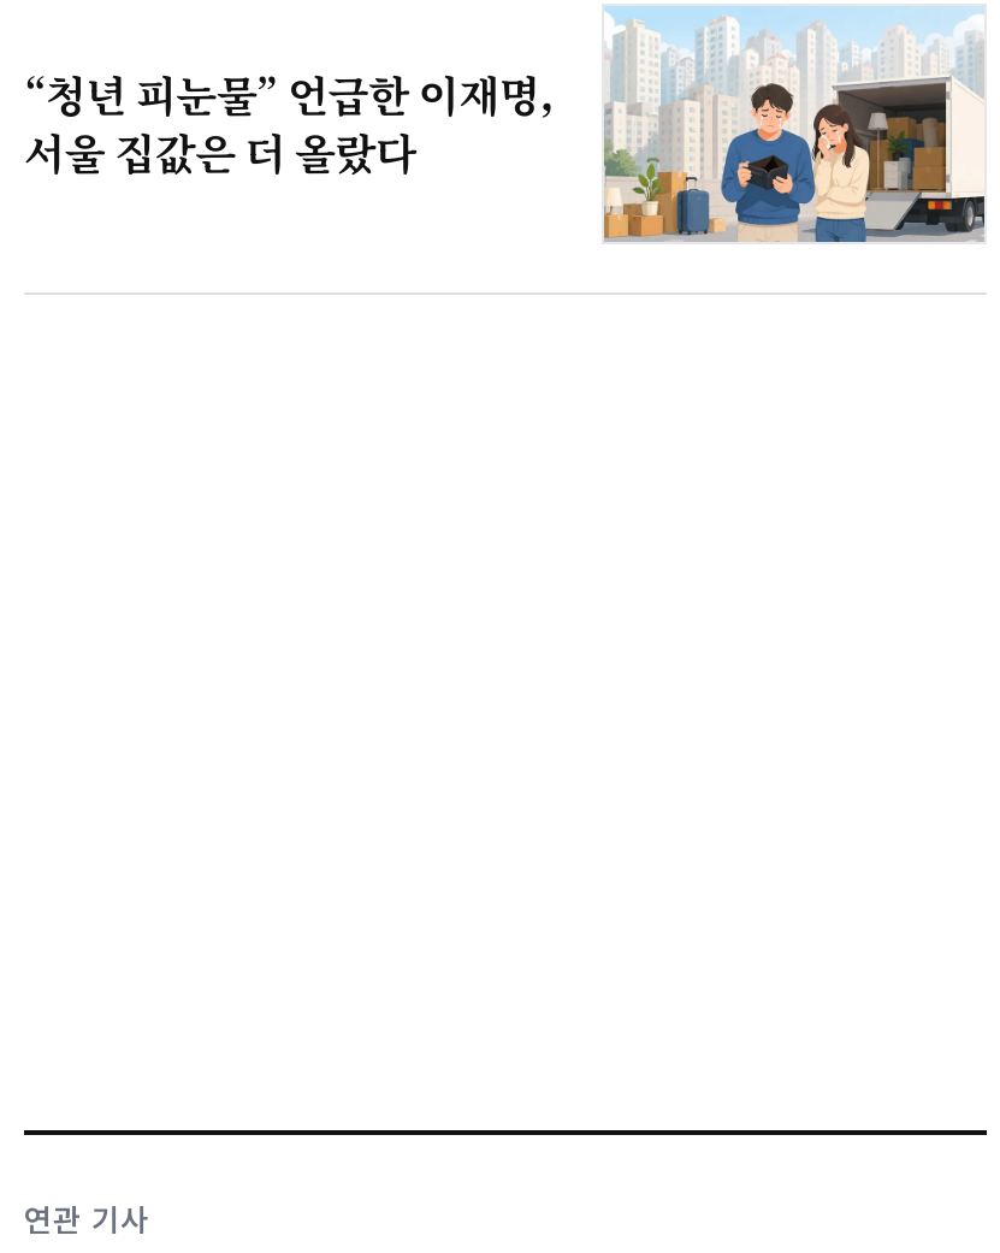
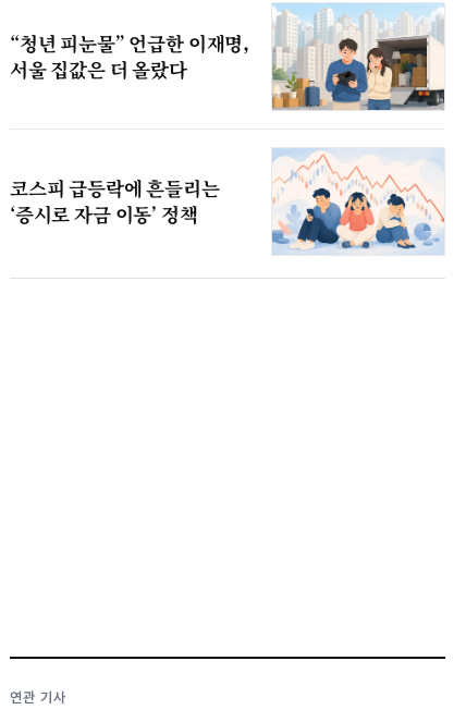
none -> [10,174,220,227] 코스피 급등락에 흔들리는 | ‘증시로 자금 이동’ 정책
none -> [271,149,445,255] [image]

